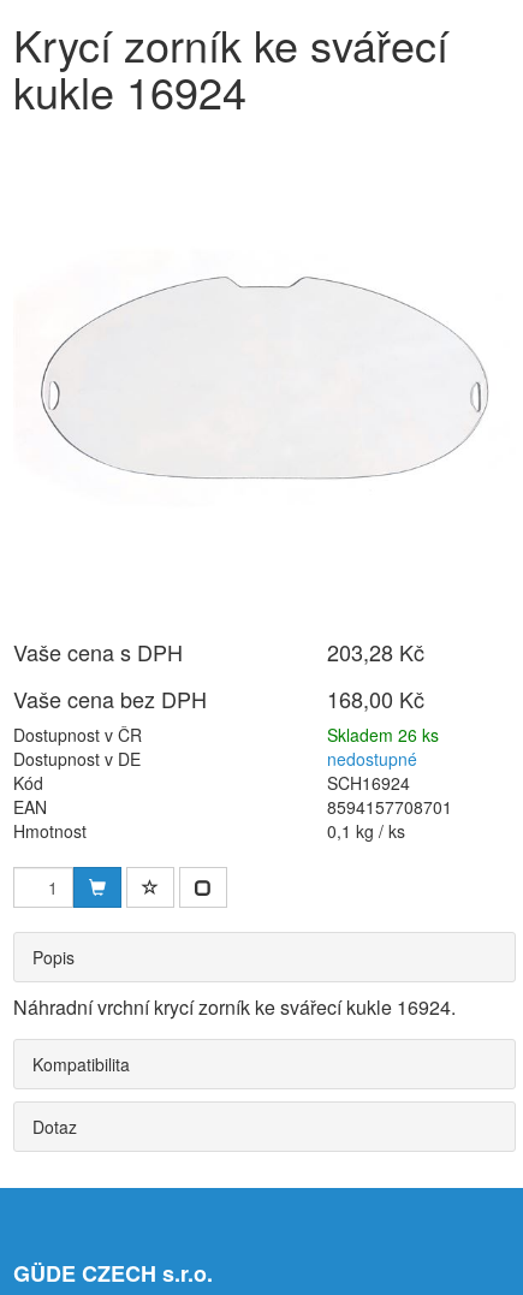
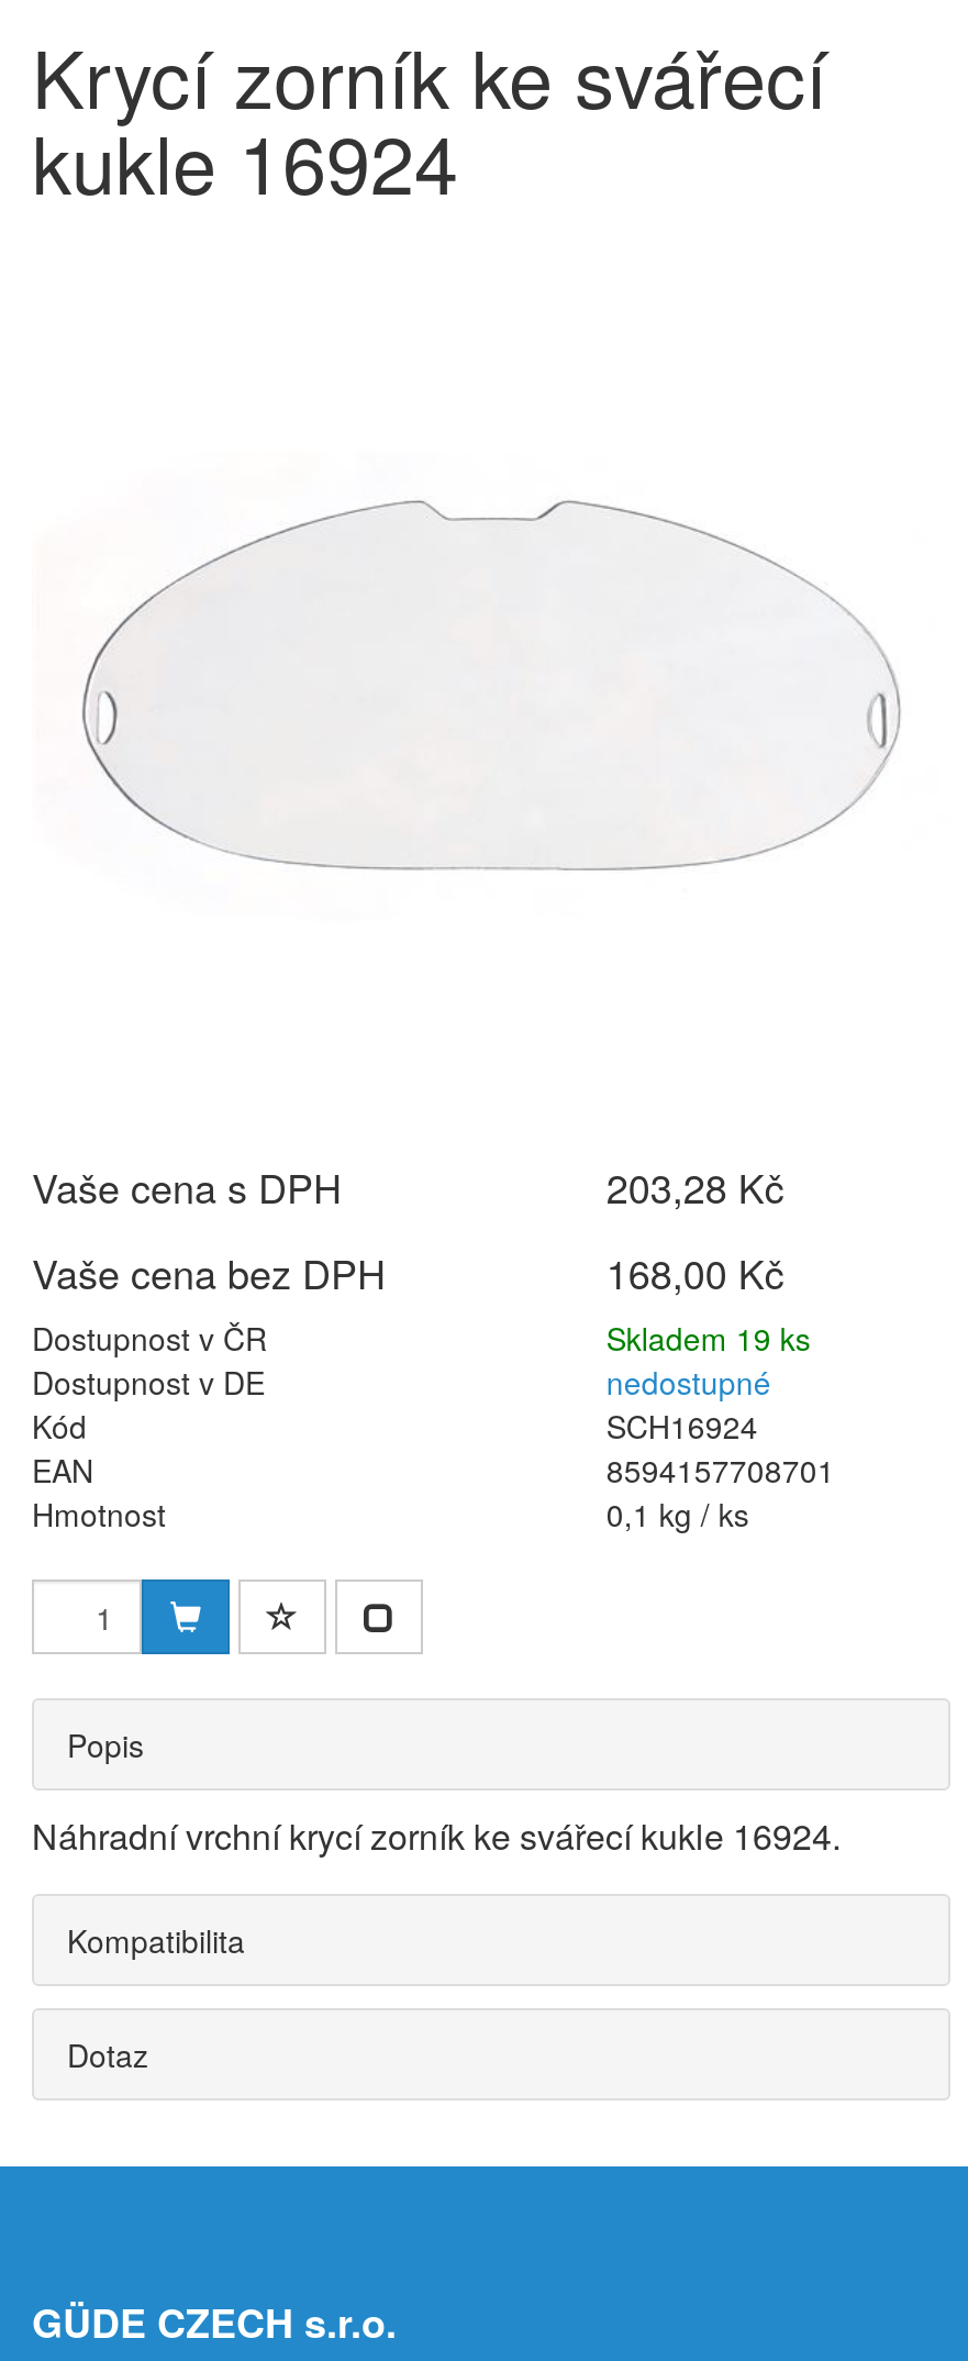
[327,723,439,747] Skladem 26 ks -> [606,1316,810,1360] Skladem 19 ks

